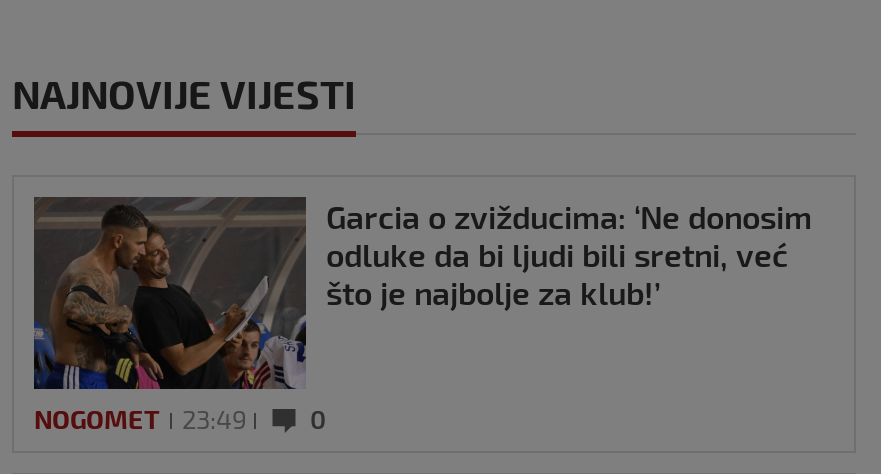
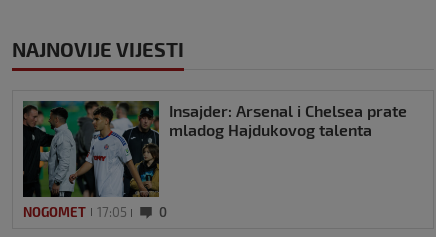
[32,196,326,435] [image] | NOGOMET 23:49 0 -> [22,100,167,220] [image] | NOGOMET 17:05 0
[326,197,812,311] Garcia o zvižducima: ‘Ne donosim | odluke da bi ljudi bili sretni, već | što je najbolje za klub!’ -> [169,101,407,139] Insajder: Arsenal i Chelsea prate | mladog Hajdukovog talenta

